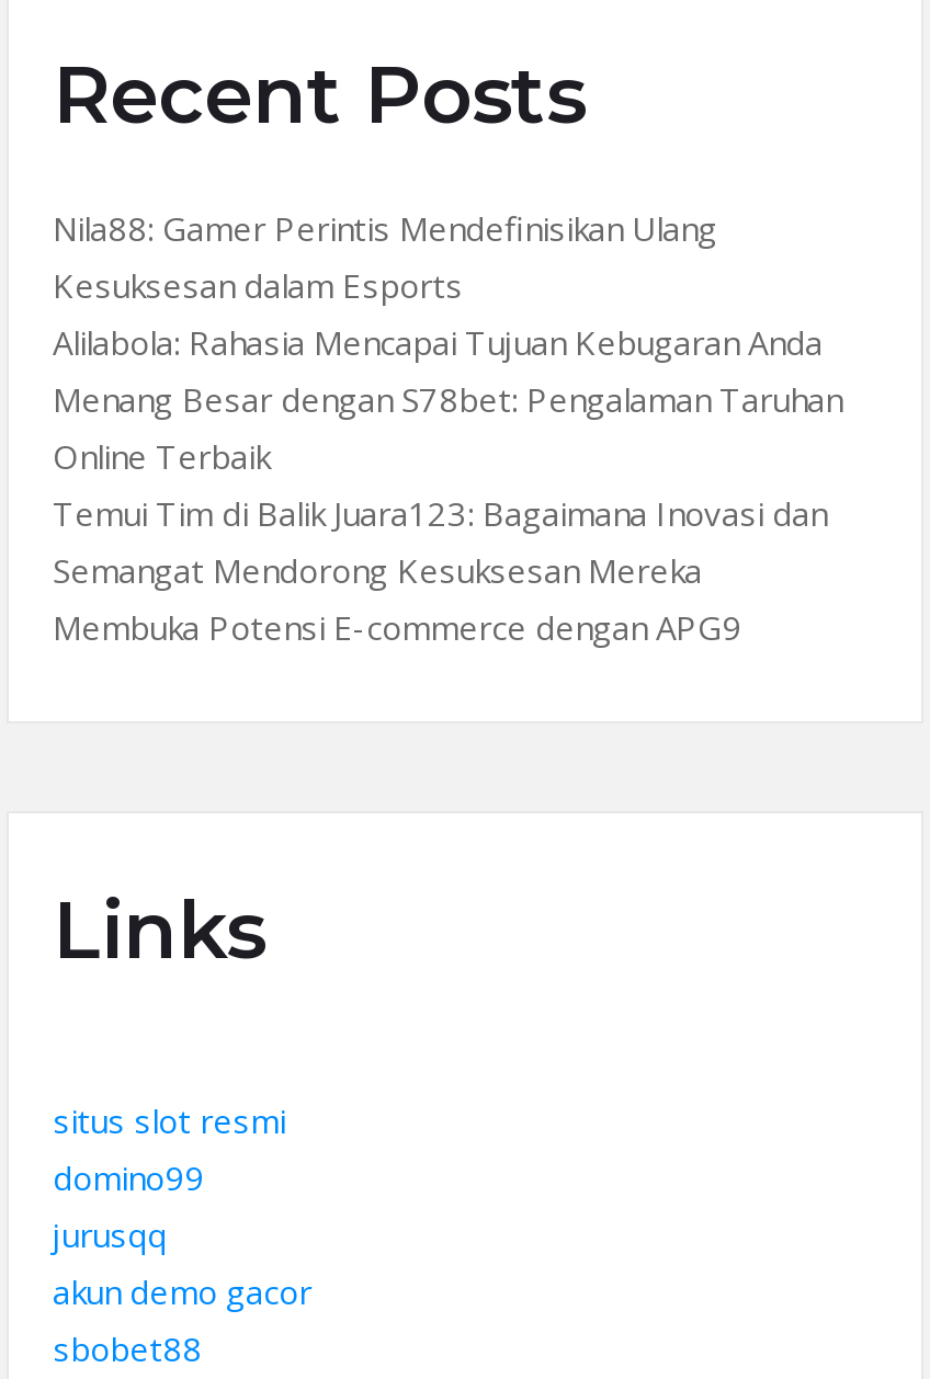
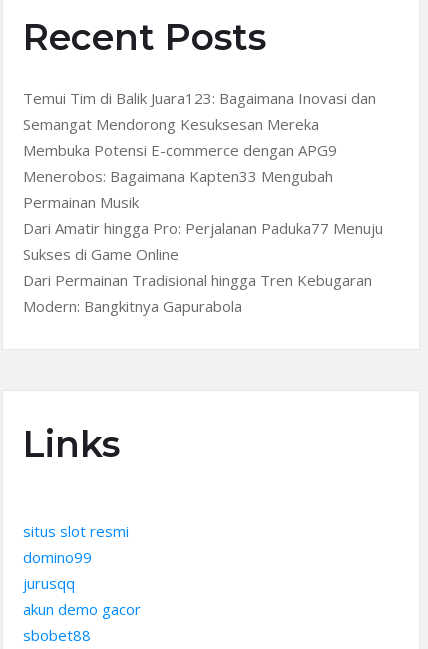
[53,206,842,478] Nila88: Gamer Perintis Mendefinisikan Ulang | Kesuksesan dalam Esports | Alilabola: Rahasia Mencapai Tujuan Kebugaran Anda | Menang Besar dengan S78bet: Pengalaman Taruhan | Online Terbaik -> none
moved [53,491,827,649] -> [23,88,376,160]: Temui Tim di Balik Juara123: Bagaimana Inovasi dan | Semangat Mendorong Kesuksesan Mereka | Membuka Potensi E-commerce dengan APG9
none -> [23,166,383,316] Menerobos: Bagaimana Kapten33 Mengubah | Permainan Musik | Dari Amatir hingga Pro: Perjalanan Paduka77 Menuju | Sukses di Game Online | Dari Permainan Tradisional hingga Tren Kebugaran | Modern: Bangkitnya Gapurabola

